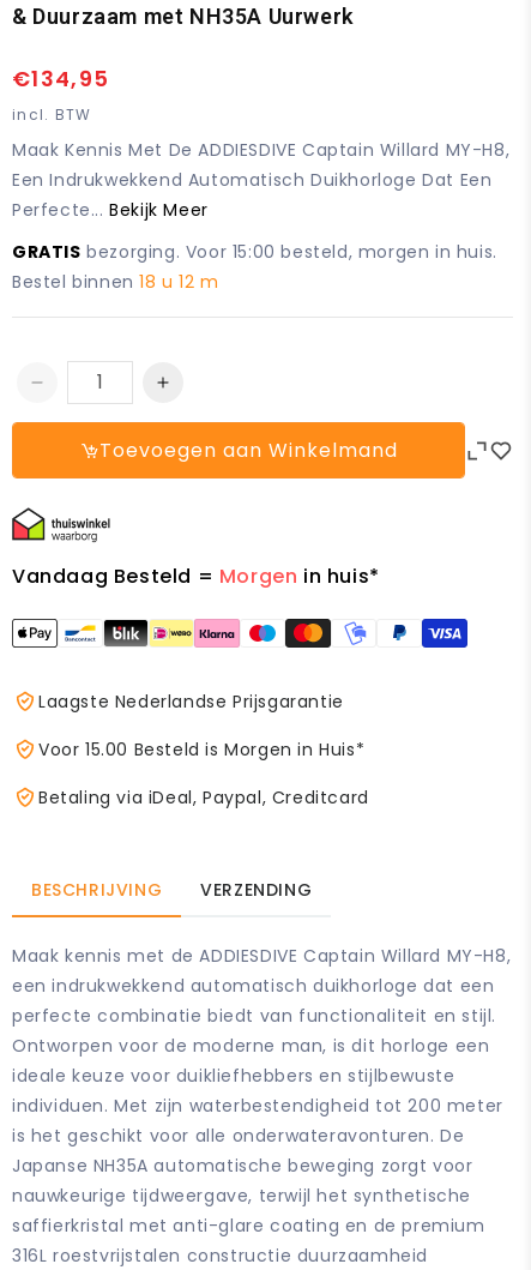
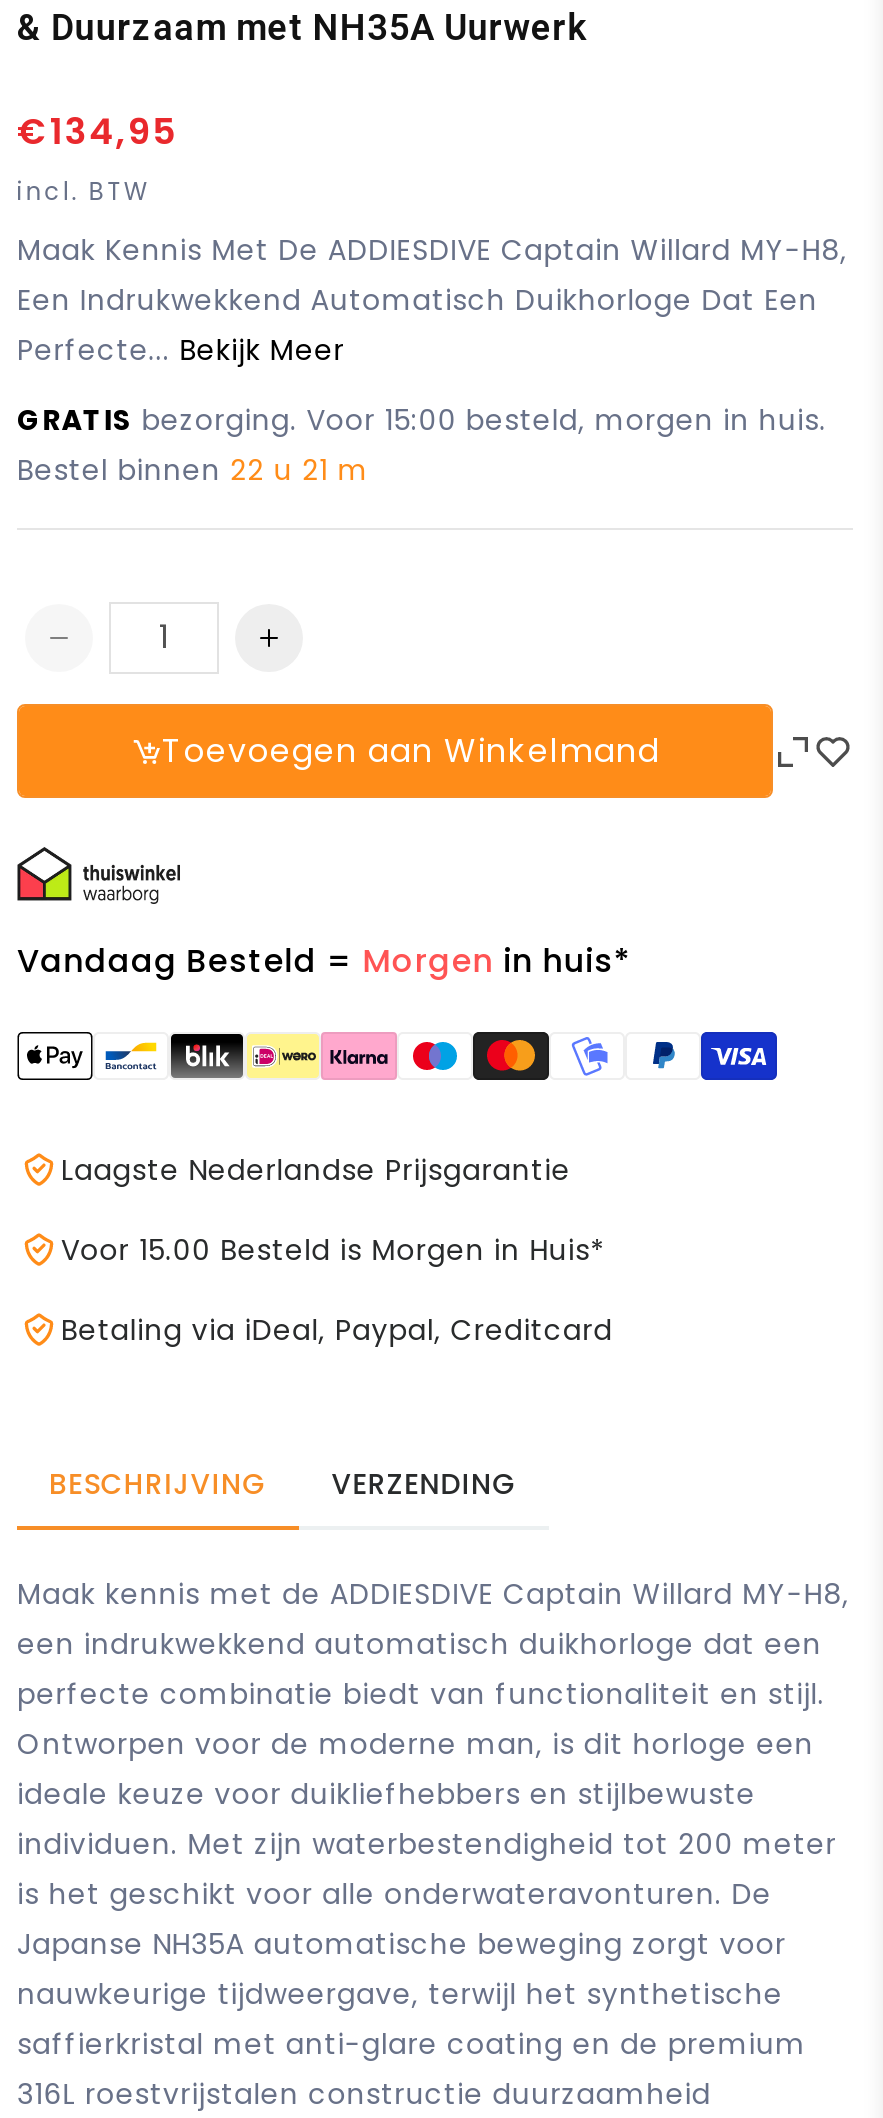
[12,270,219,294] Bestel binnen 18 u 12 m -> [17,451,369,491] Bestel binnen 22 u 21 m

